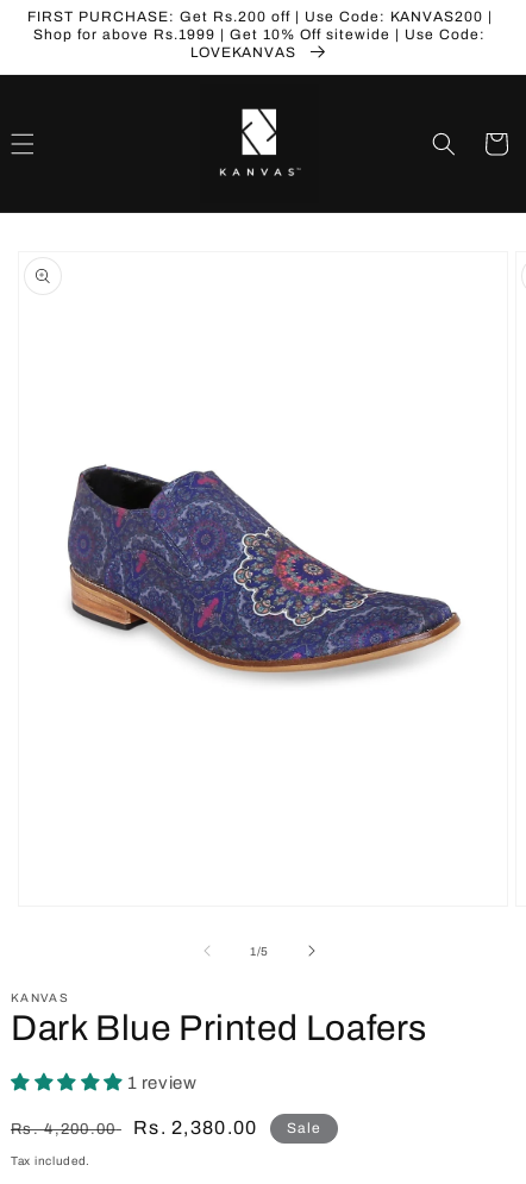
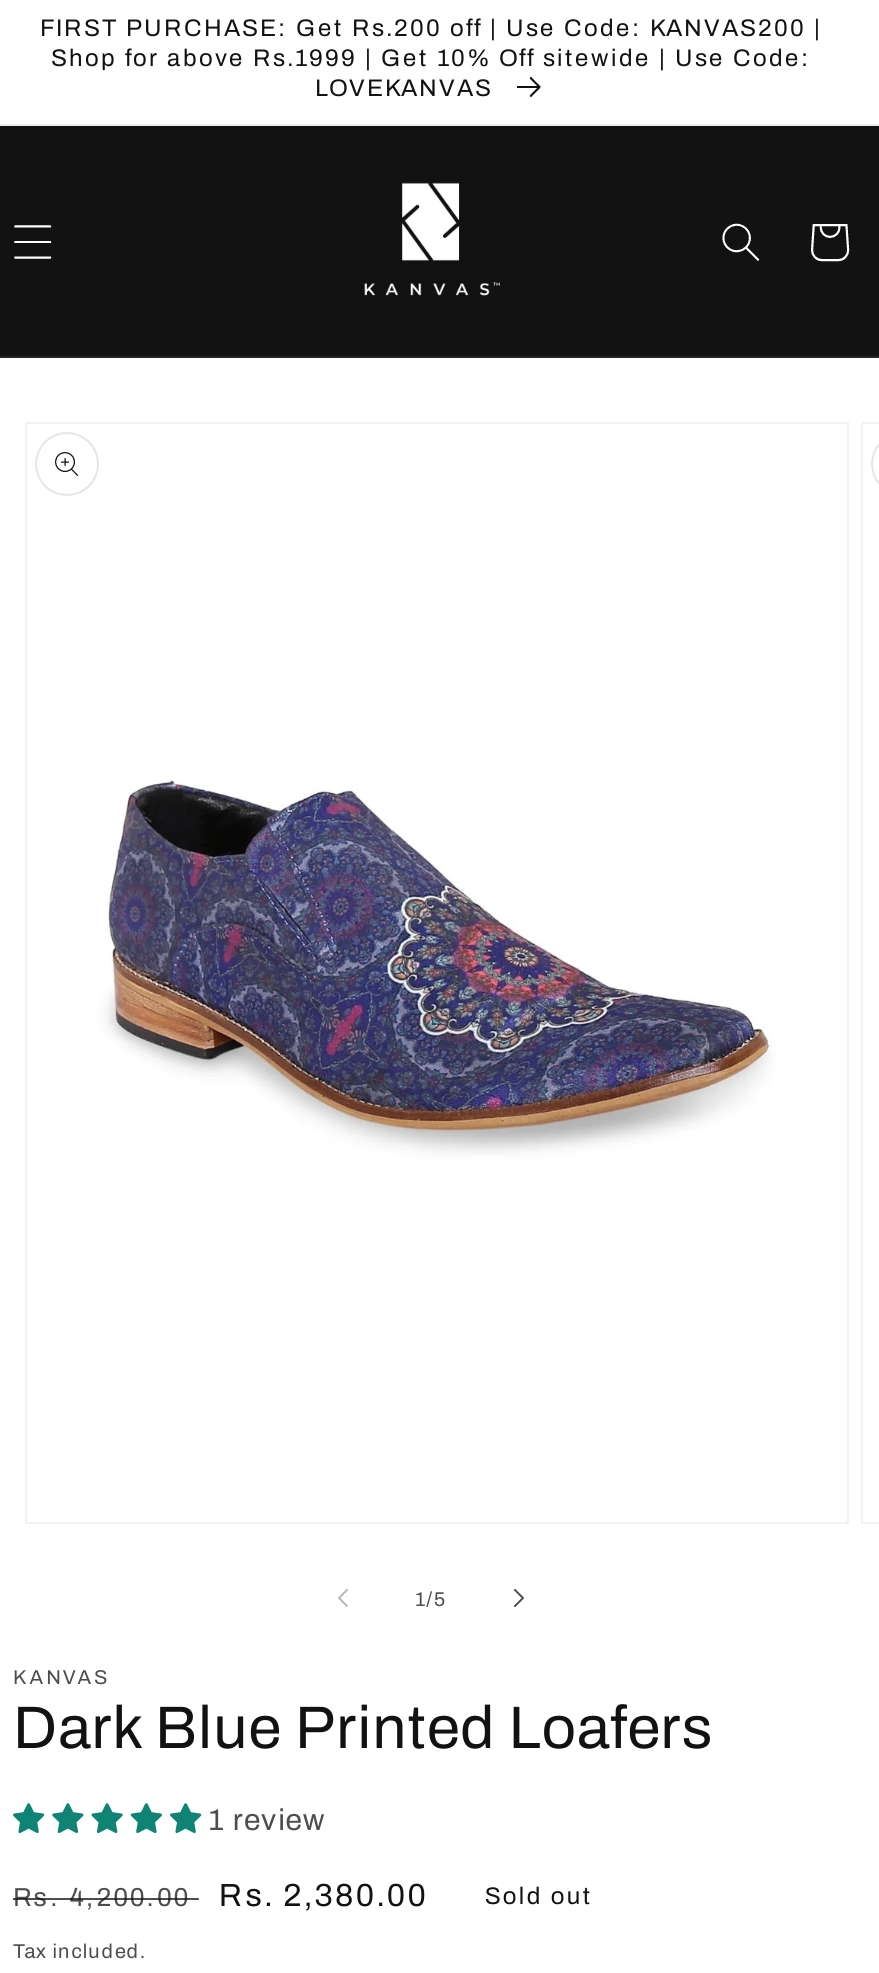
[286,1120,321,1137] Sale -> [485,1883,593,1911] Sold out

